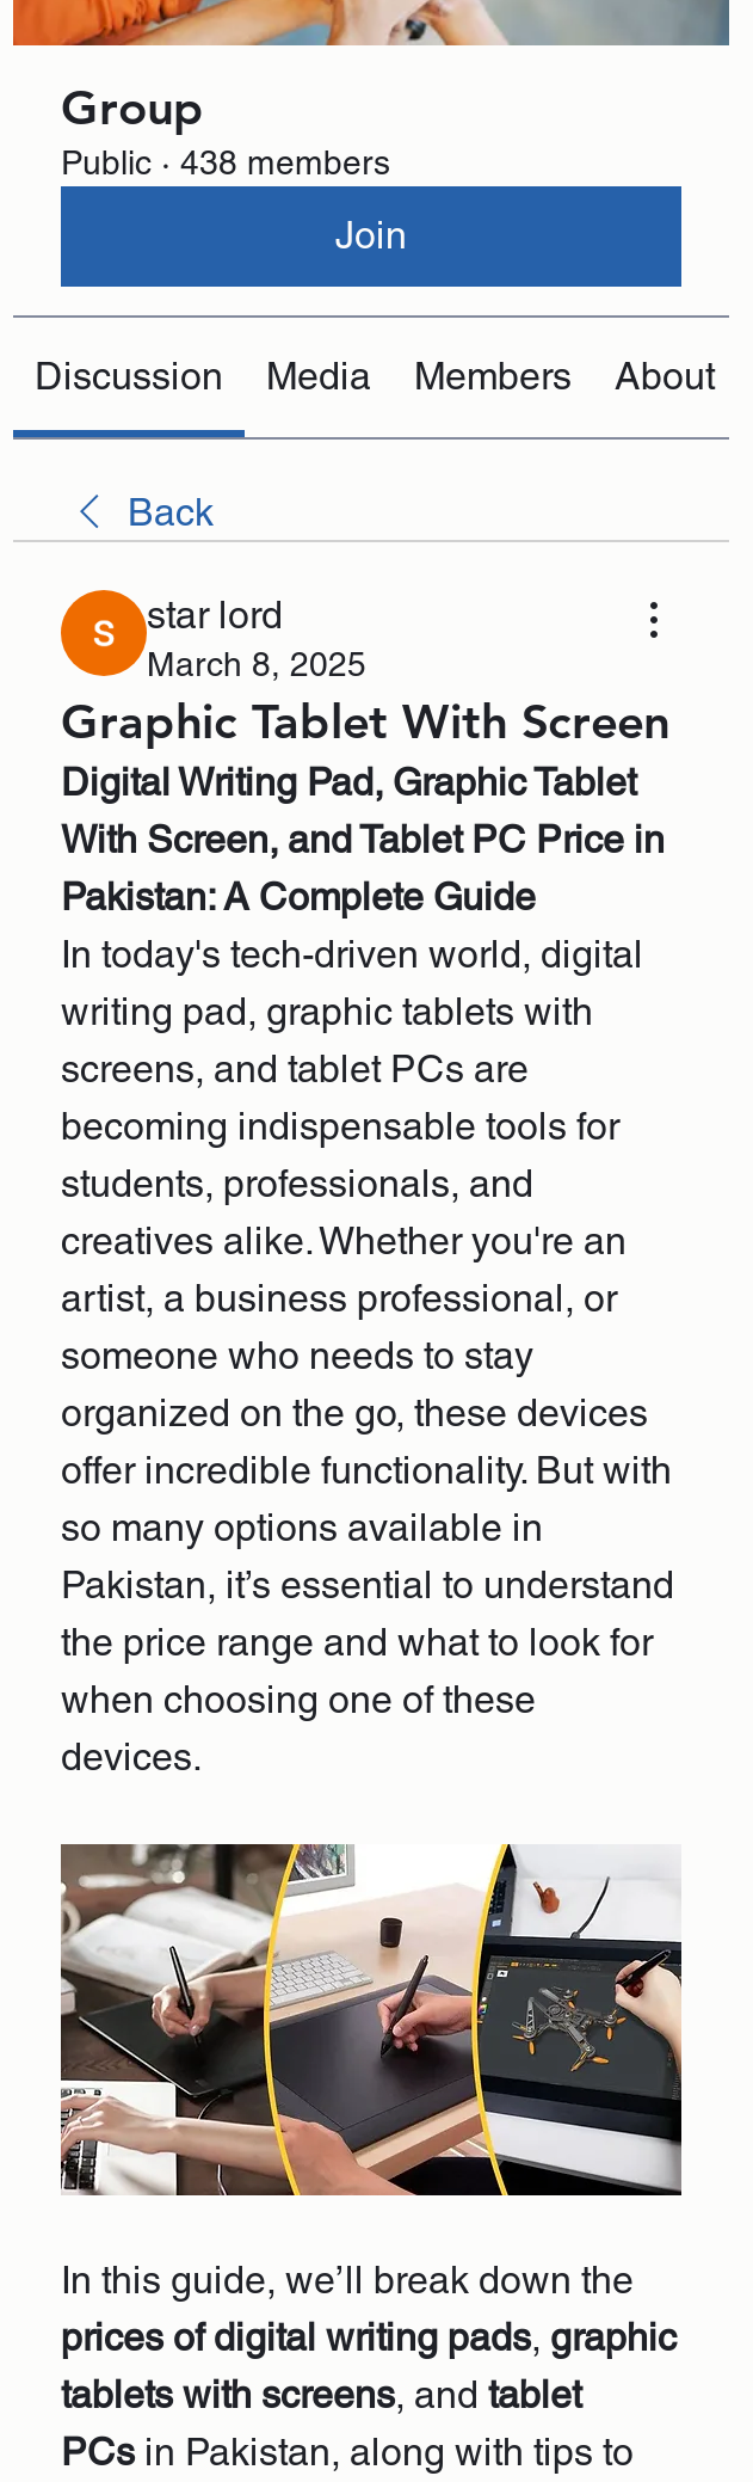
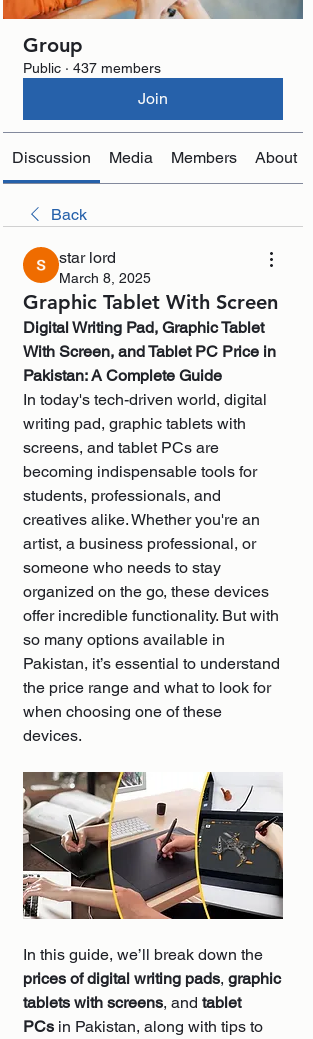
[61,143,390,182] Public · 438 members -> [23,60,161,76] Public · 437 members

